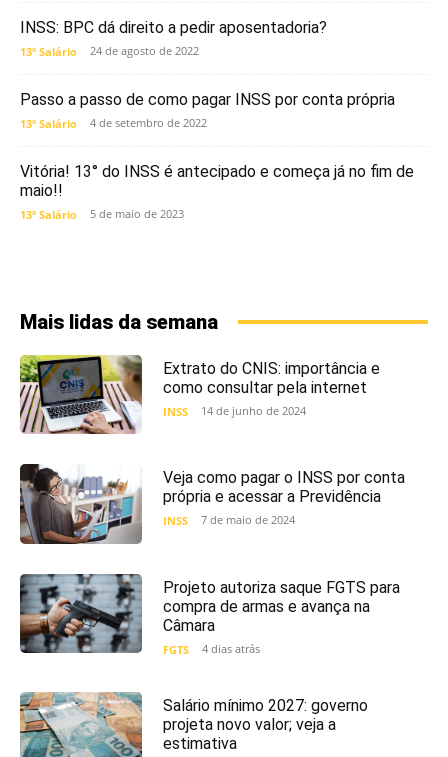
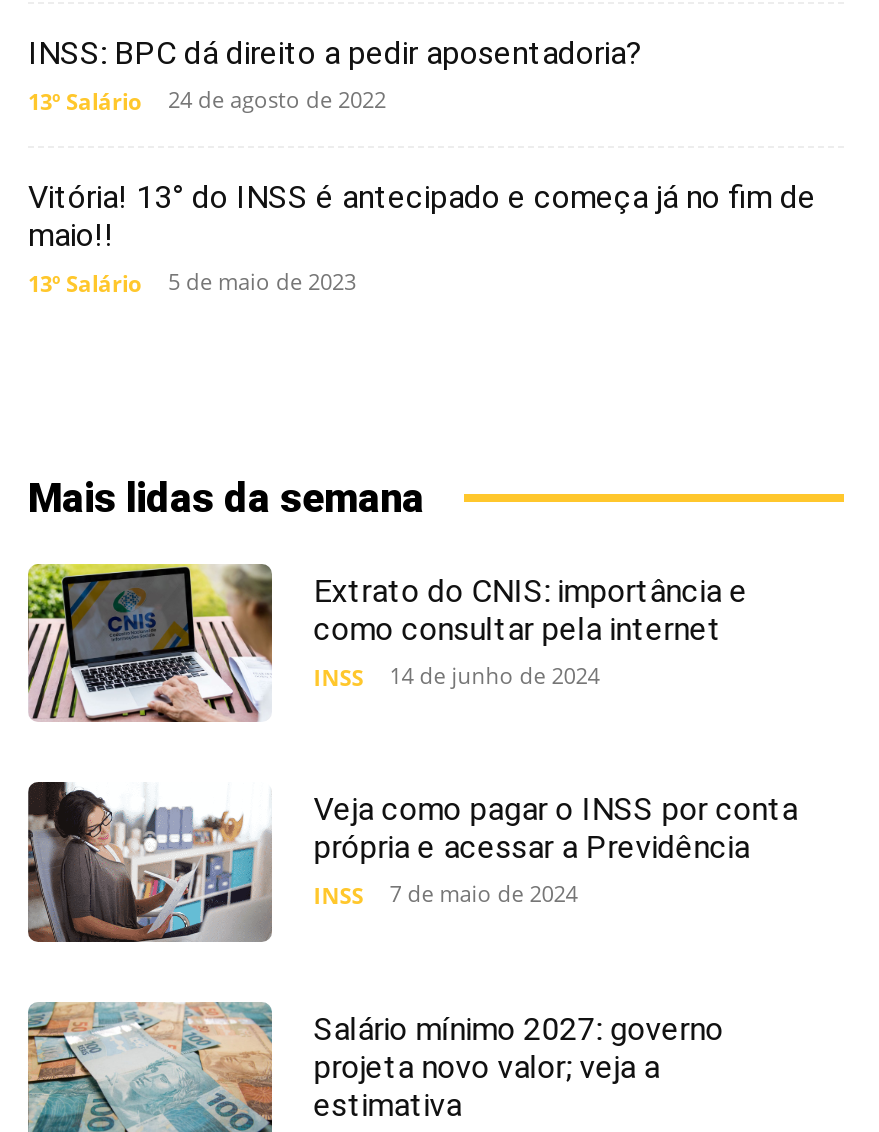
[20,89,395,130] Passo a passo de como pagar INSS por conta própria | 13º Salário | 4 de setembro de 2022 -> none
[20,573,400,662] [image] | Projeto autoriza saque FGTS para | compra de armas e avança na | Câmara | FGTS | 4 dias atrás -> none

